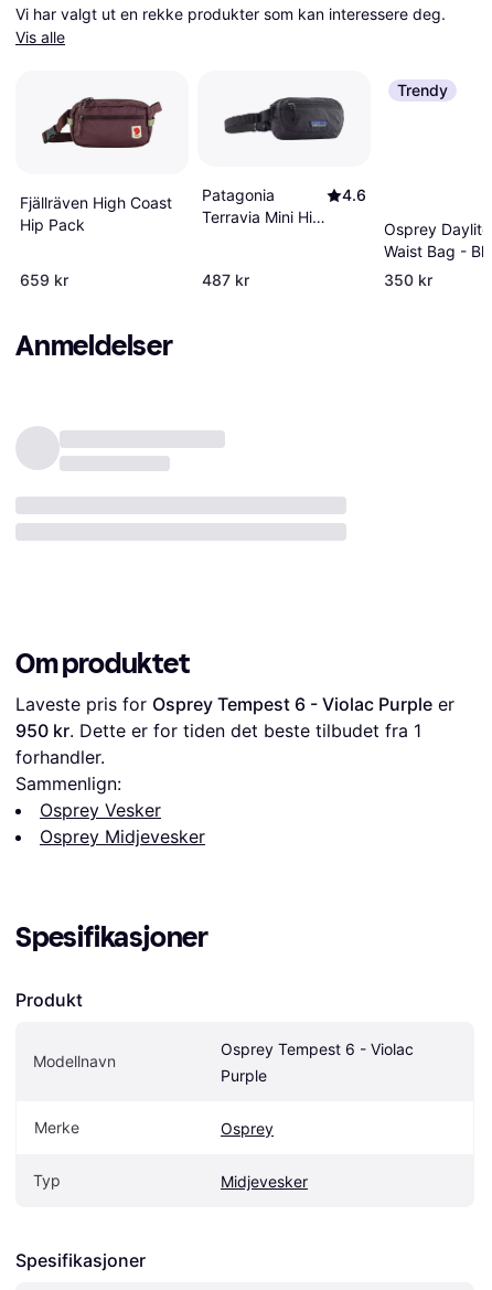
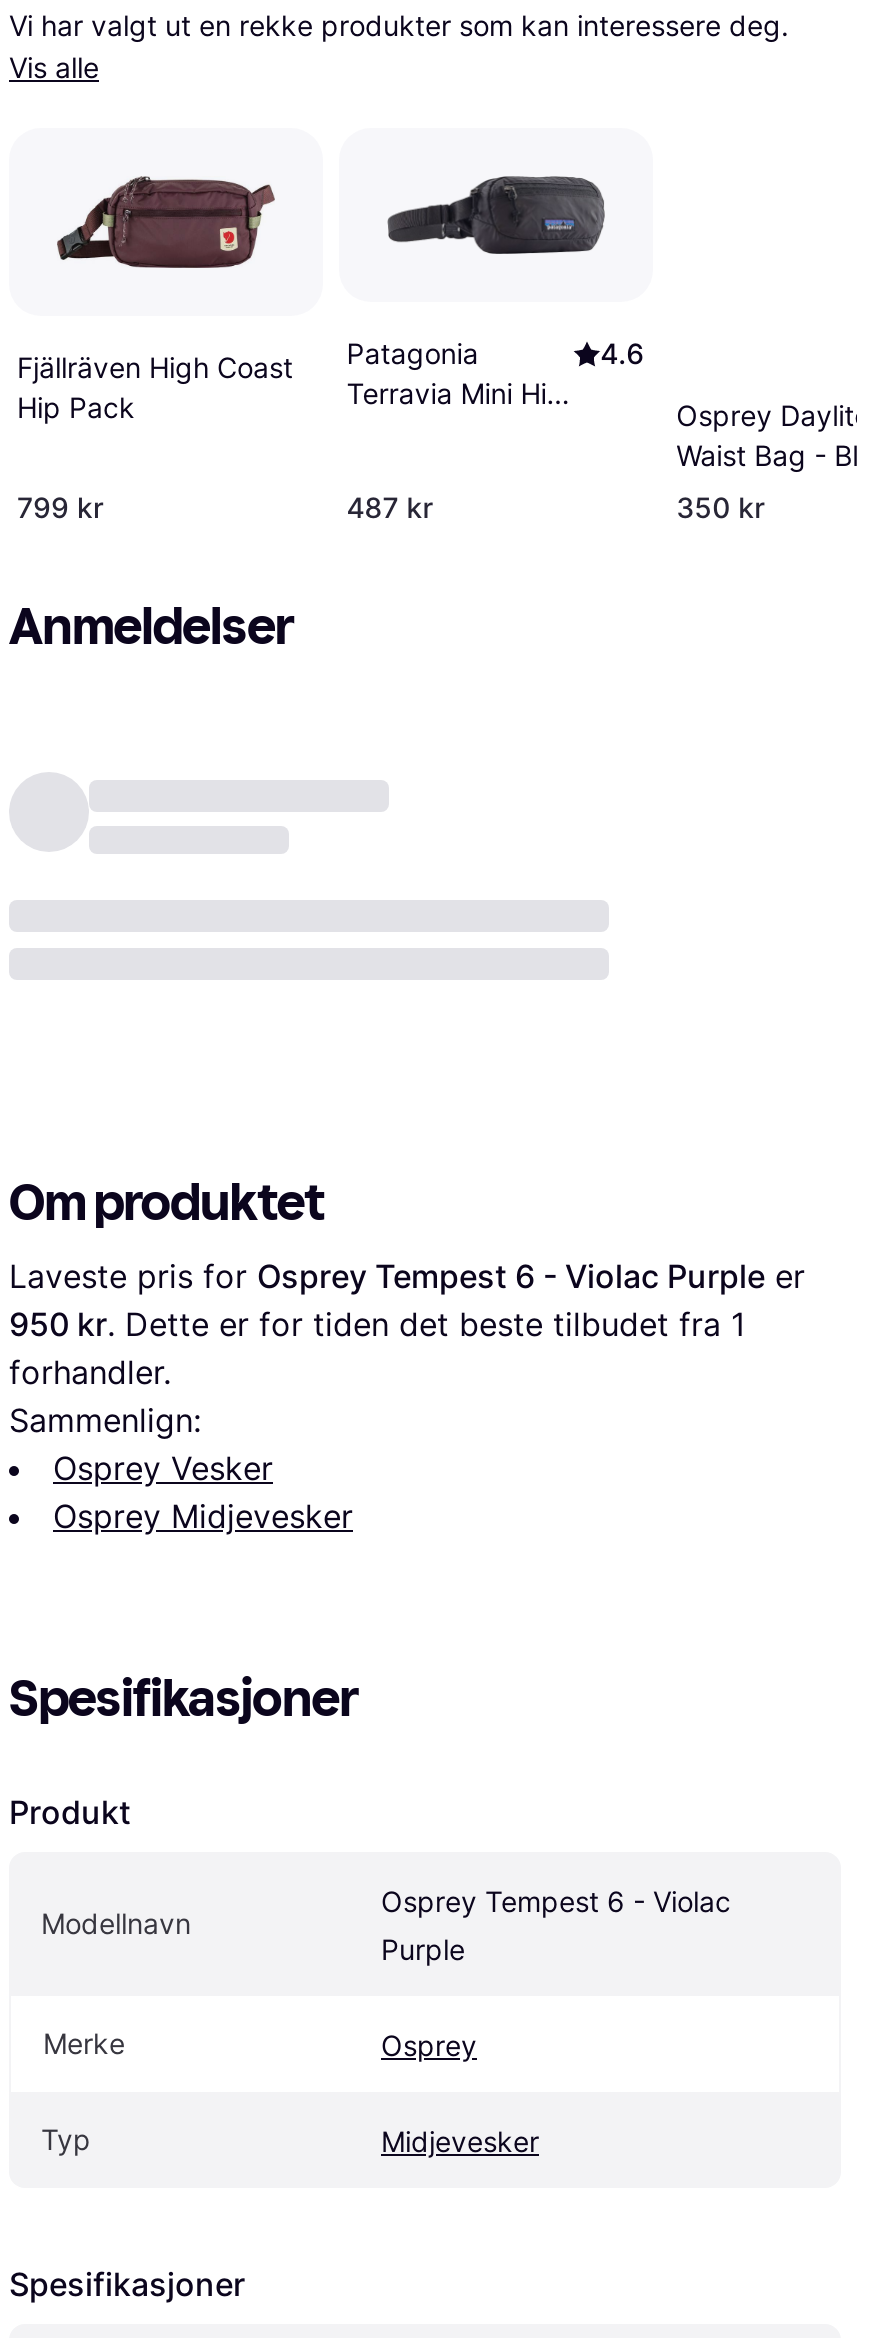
[397,81,447,99] Trendy -> none
[20,270,68,289] 659 kr -> [17,489,103,523] 799 kr

